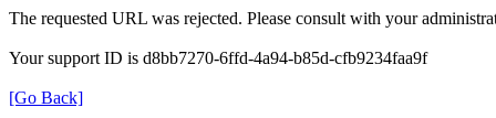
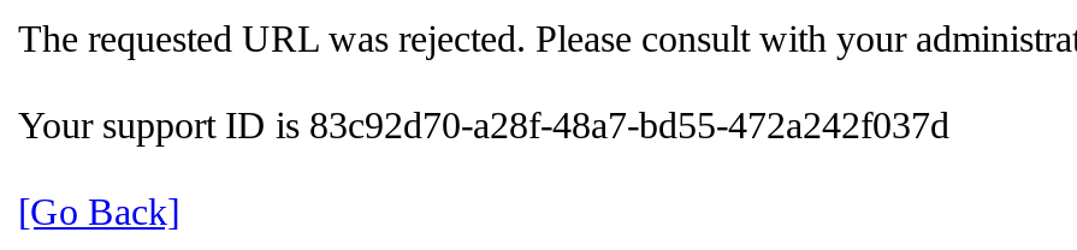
[9,49,427,67] Your support ID is d8bb7270-6ffd-4a94-b85d-cfb9234faa9f -> [18,105,949,145] Your support ID is 83c92d70-a28f-48a7-bd55-472a242f037d

